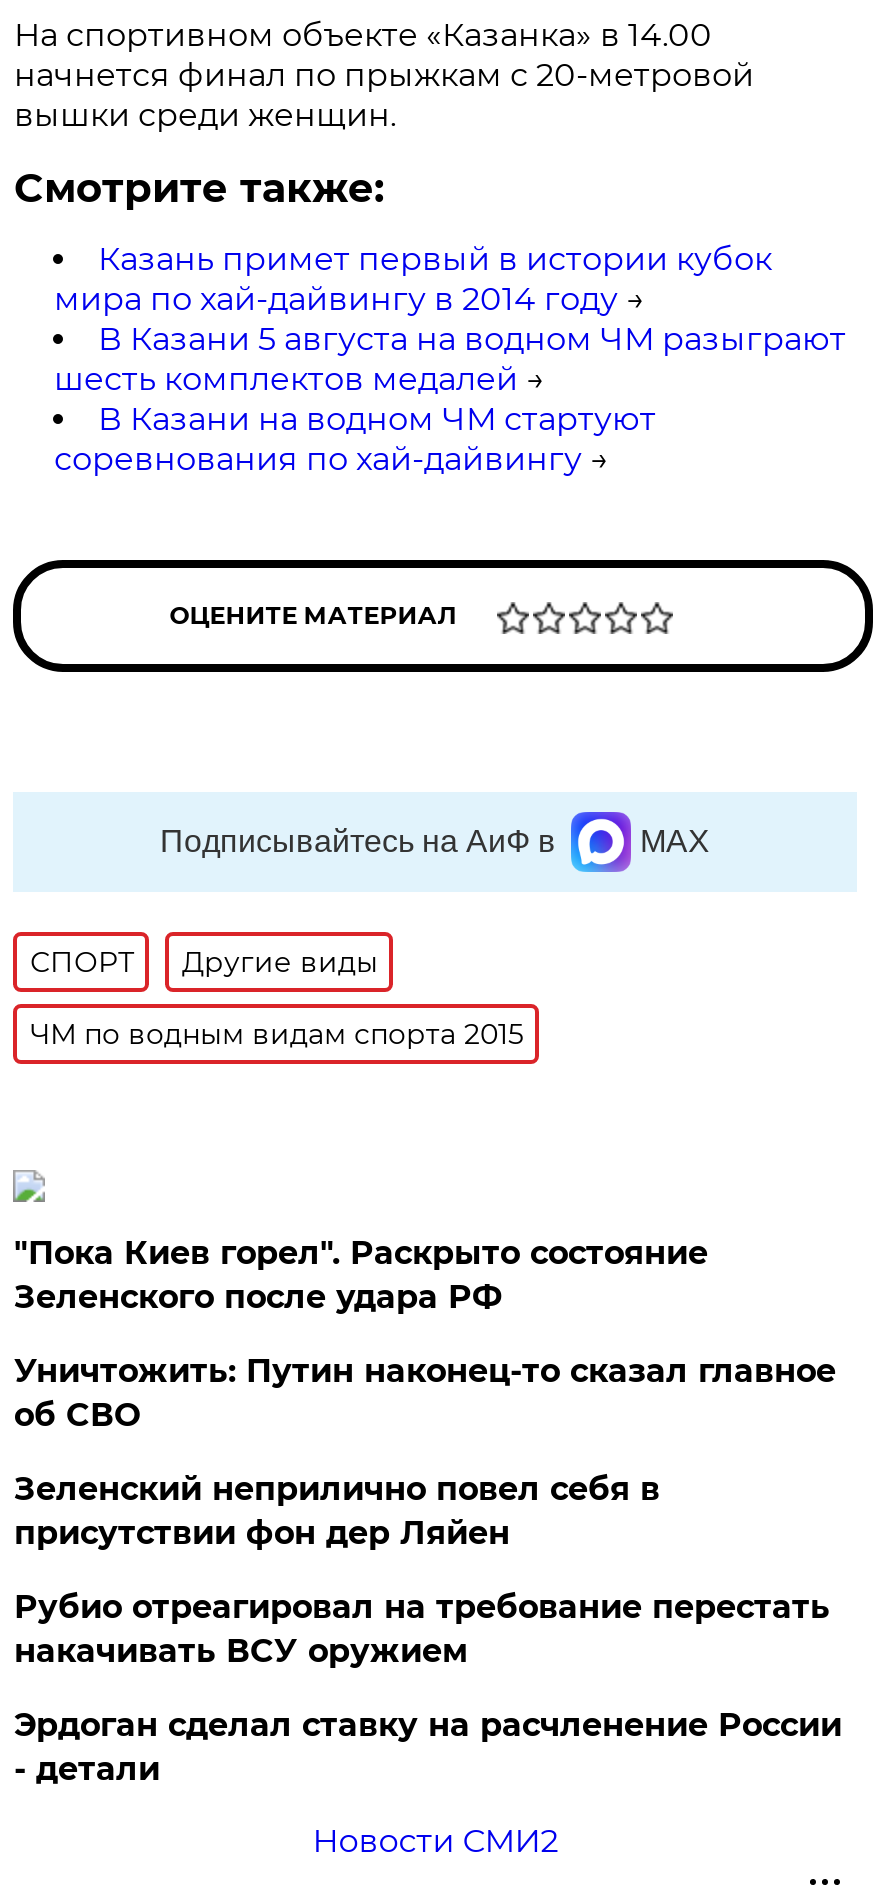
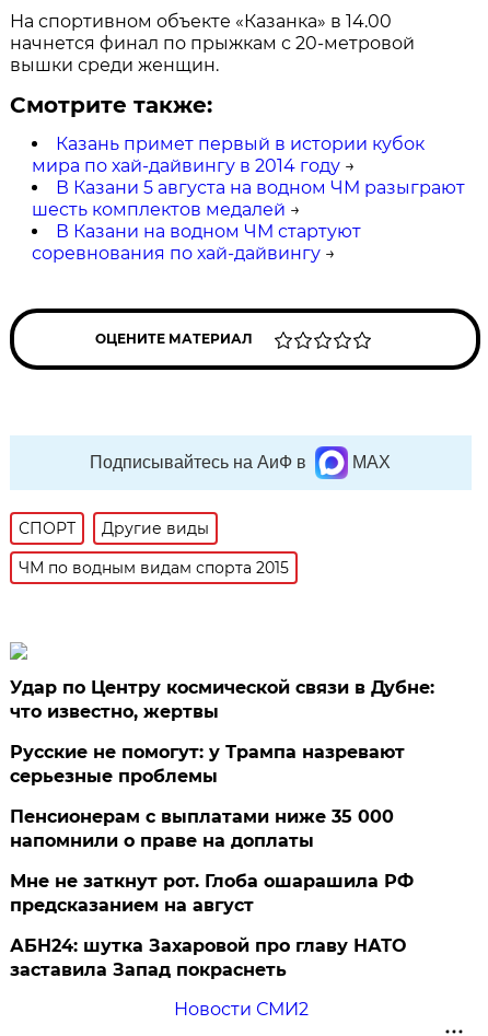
[14,1234,708,1316] "Пока Киев горел". Раскрыто состояние | Зеленского после удара РФ -> [10,677,435,722] Удар по Центру космической связи в Дубне: | что известно, жертвы
[14,1352,836,1434] Уничтожить: Путин наконец-то сказал главное | об СВО -> [10,742,405,787] Русские не помогут: у Трампа назревают | серьезные проблемы
[14,1470,660,1552] Зеленский неприлично повел cебя в | присутствии фон дер Ляйен -> [10,806,394,851] Пенсионерам с выплатами ниже 35 000 | напомнили о праве на доплаты
[14,1588,830,1670] Рубио отреагировал на требование перестать | накачивать ВСУ оружием -> [10,871,414,916] Мне не заткнут рот. Глоба ошарашила РФ | предсказанием на август
[14,1706,842,1788] Эрдоган сделал ставку на расчленение России | - детали -> [10,936,406,980] АБН24: шутка Захаровой про главу НАТО | заставила Запад покраснеть

